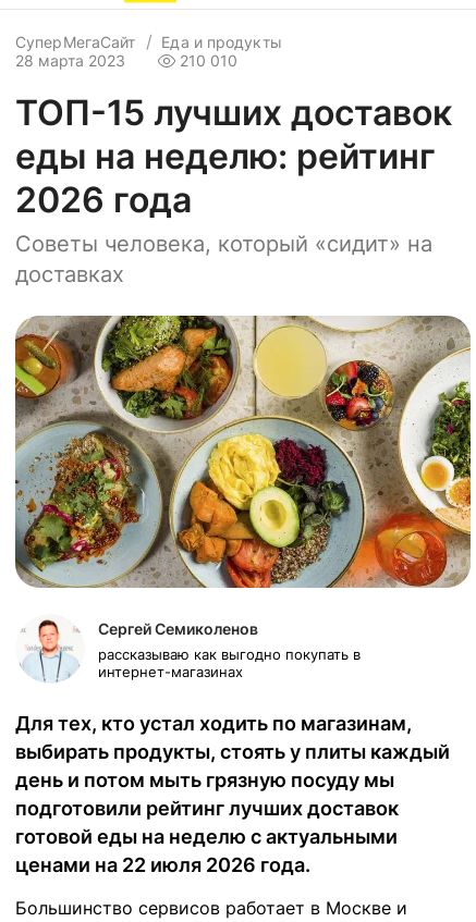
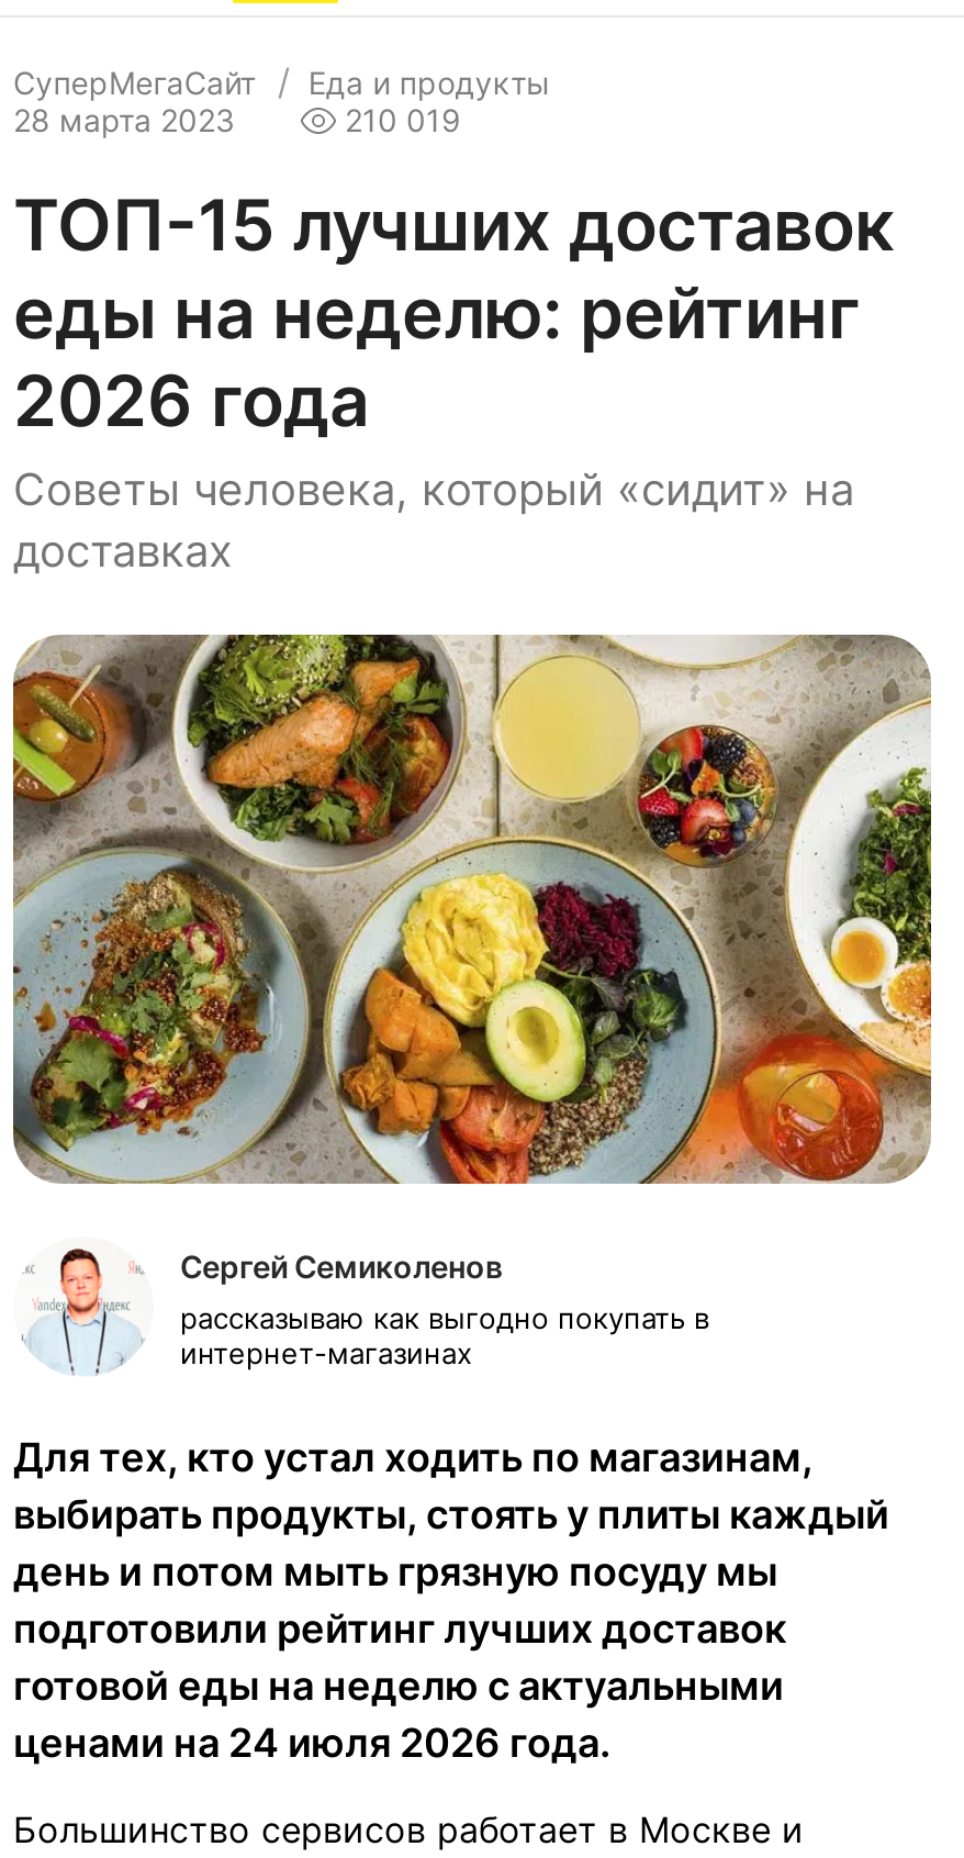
[180,51,237,70] 210 010 -> [345,101,461,138] 210 019
[15,853,310,876] ценами на 22 июля 2026 года. -> [13,1720,610,1766] ценами на 24 июля 2026 года.

